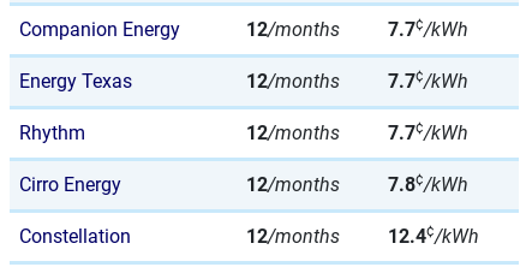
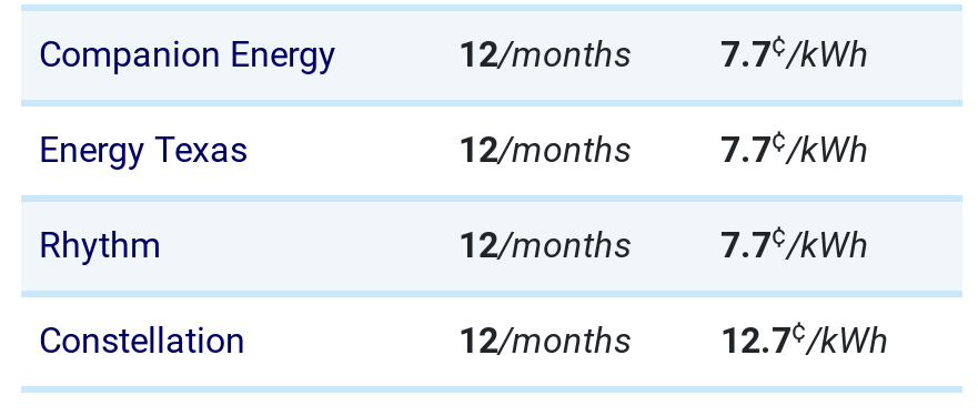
[19,171,468,196] Cirro Energy | 12/months | 7.8¢/kWh -> none
[388,222,479,248] 12.4¢/kWh -> [720,315,889,362] 12.7¢/kWh

